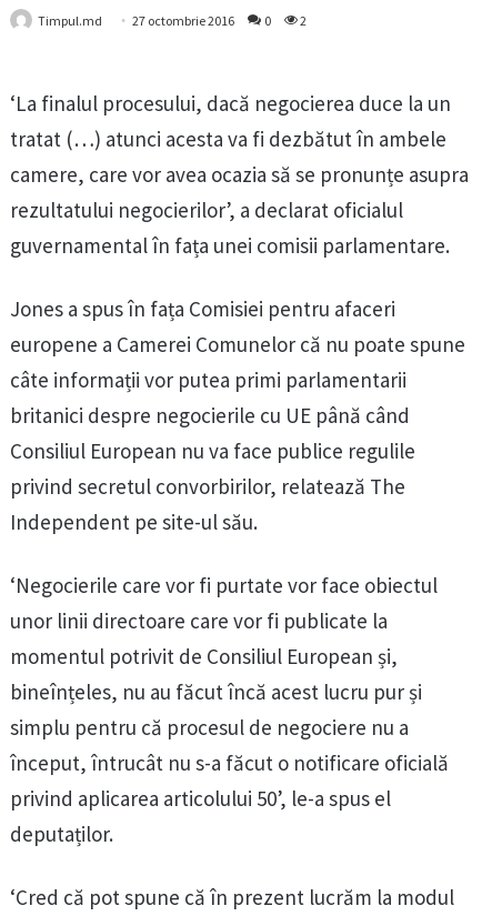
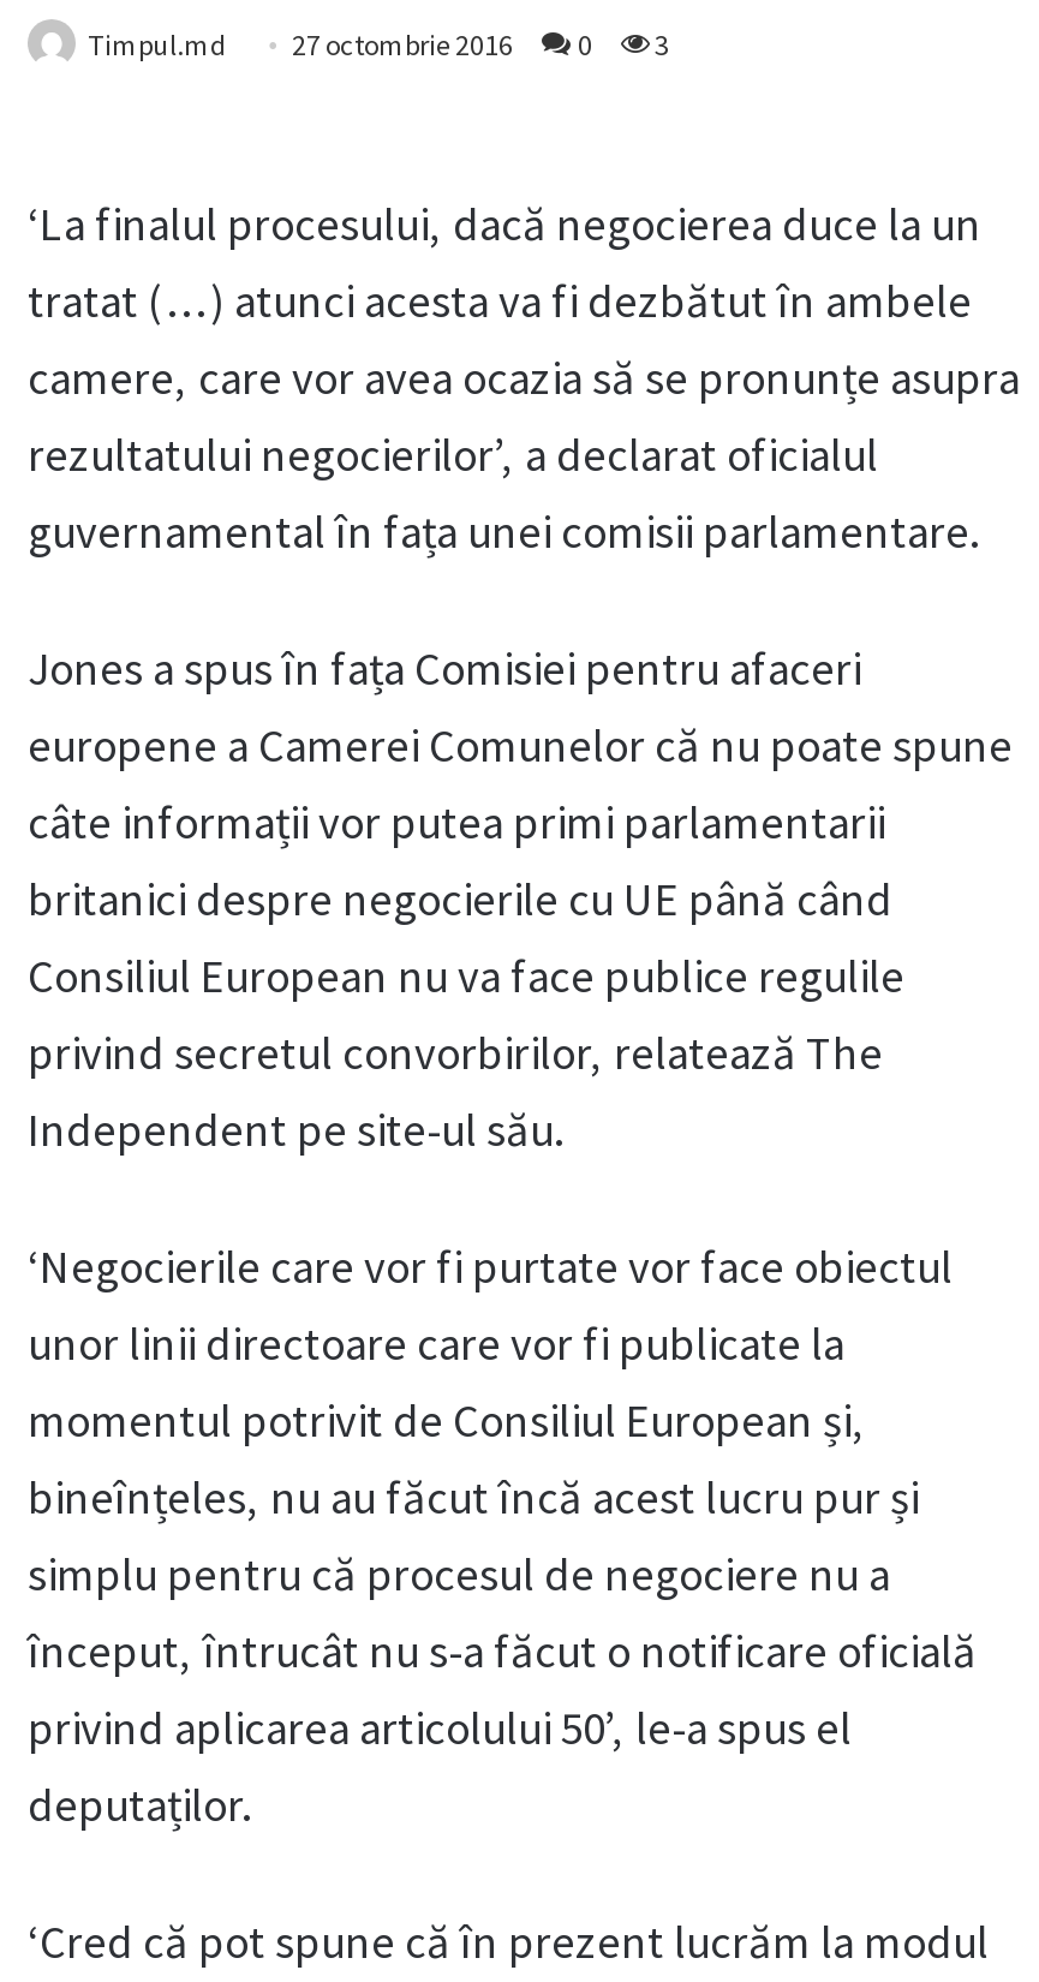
[38,13,307,29] Timpul.md 27 octombrie 2016 0 2 -> [88,27,669,63] Timpul.md 27 octombrie 2016 0 3

